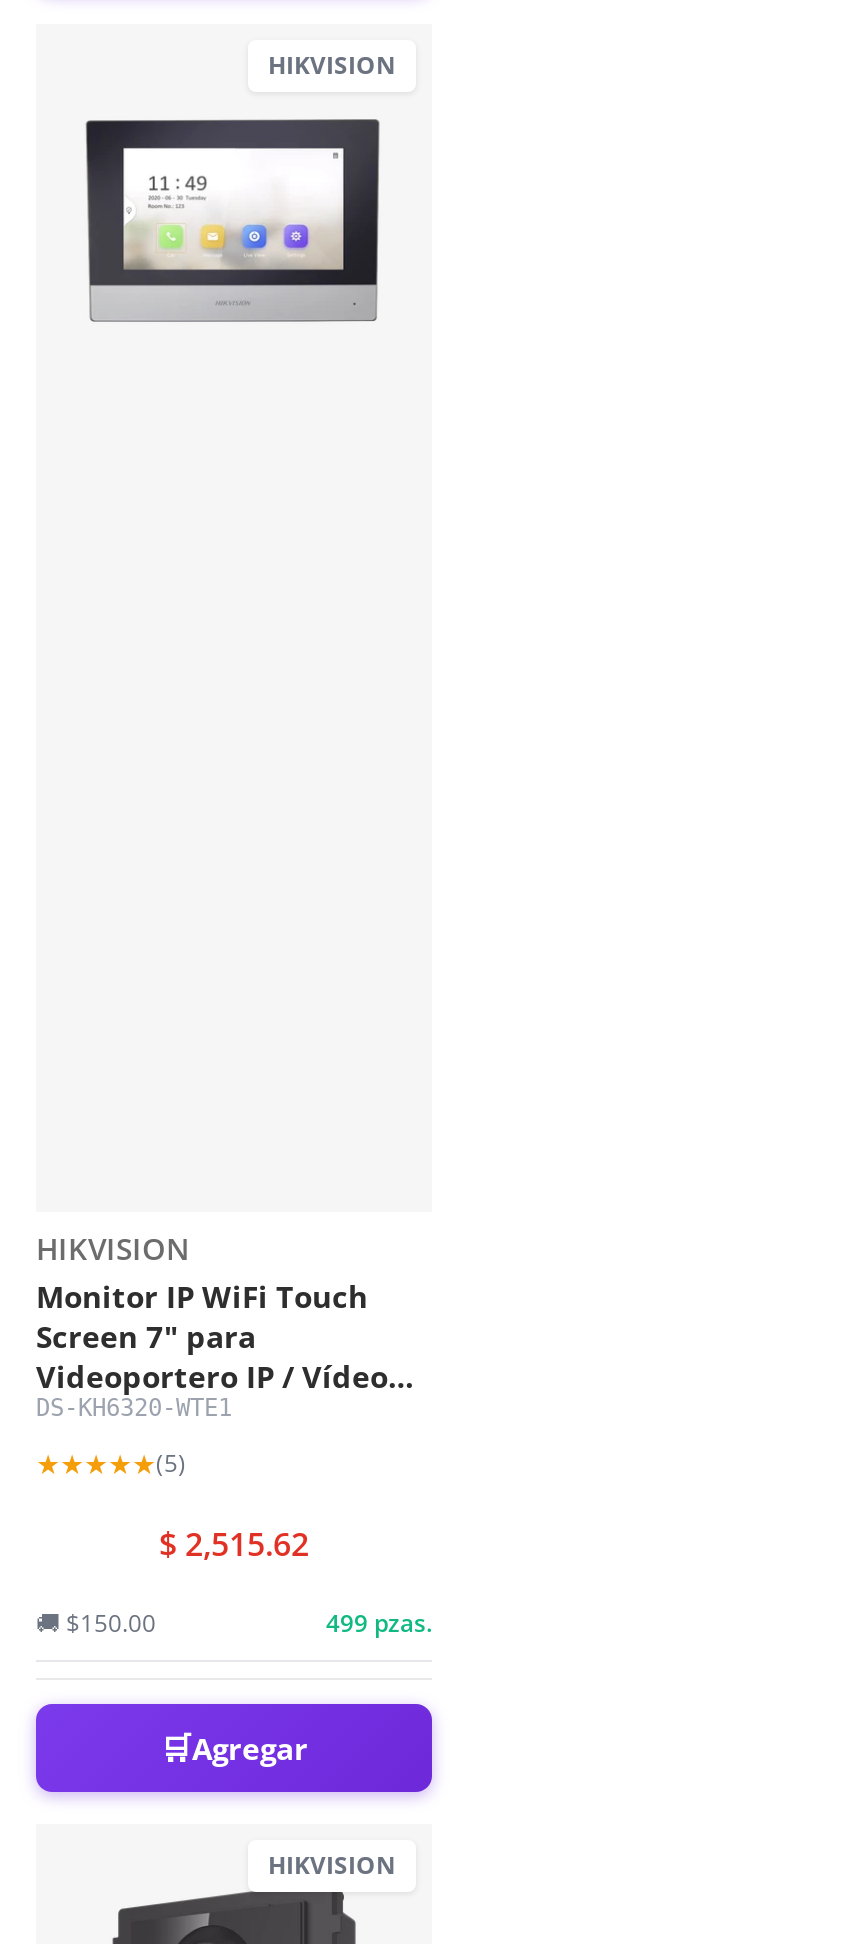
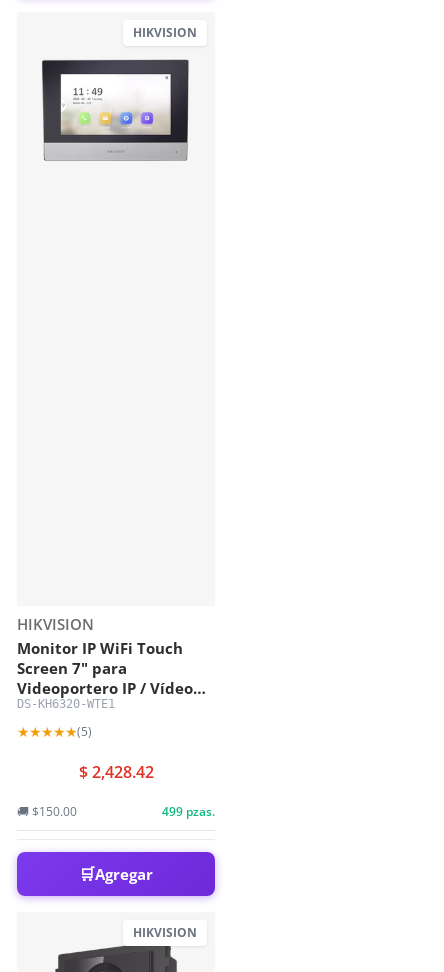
[159,1522,309,1566] $ 2,515.62 -> [78,761,153,783] $ 2,428.42

